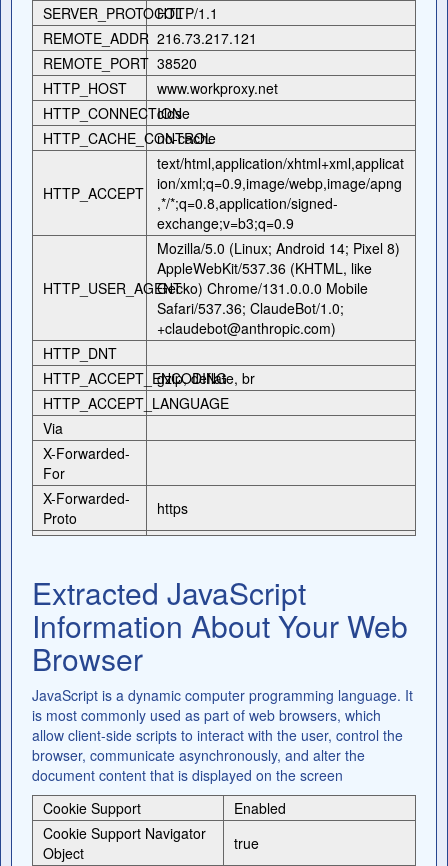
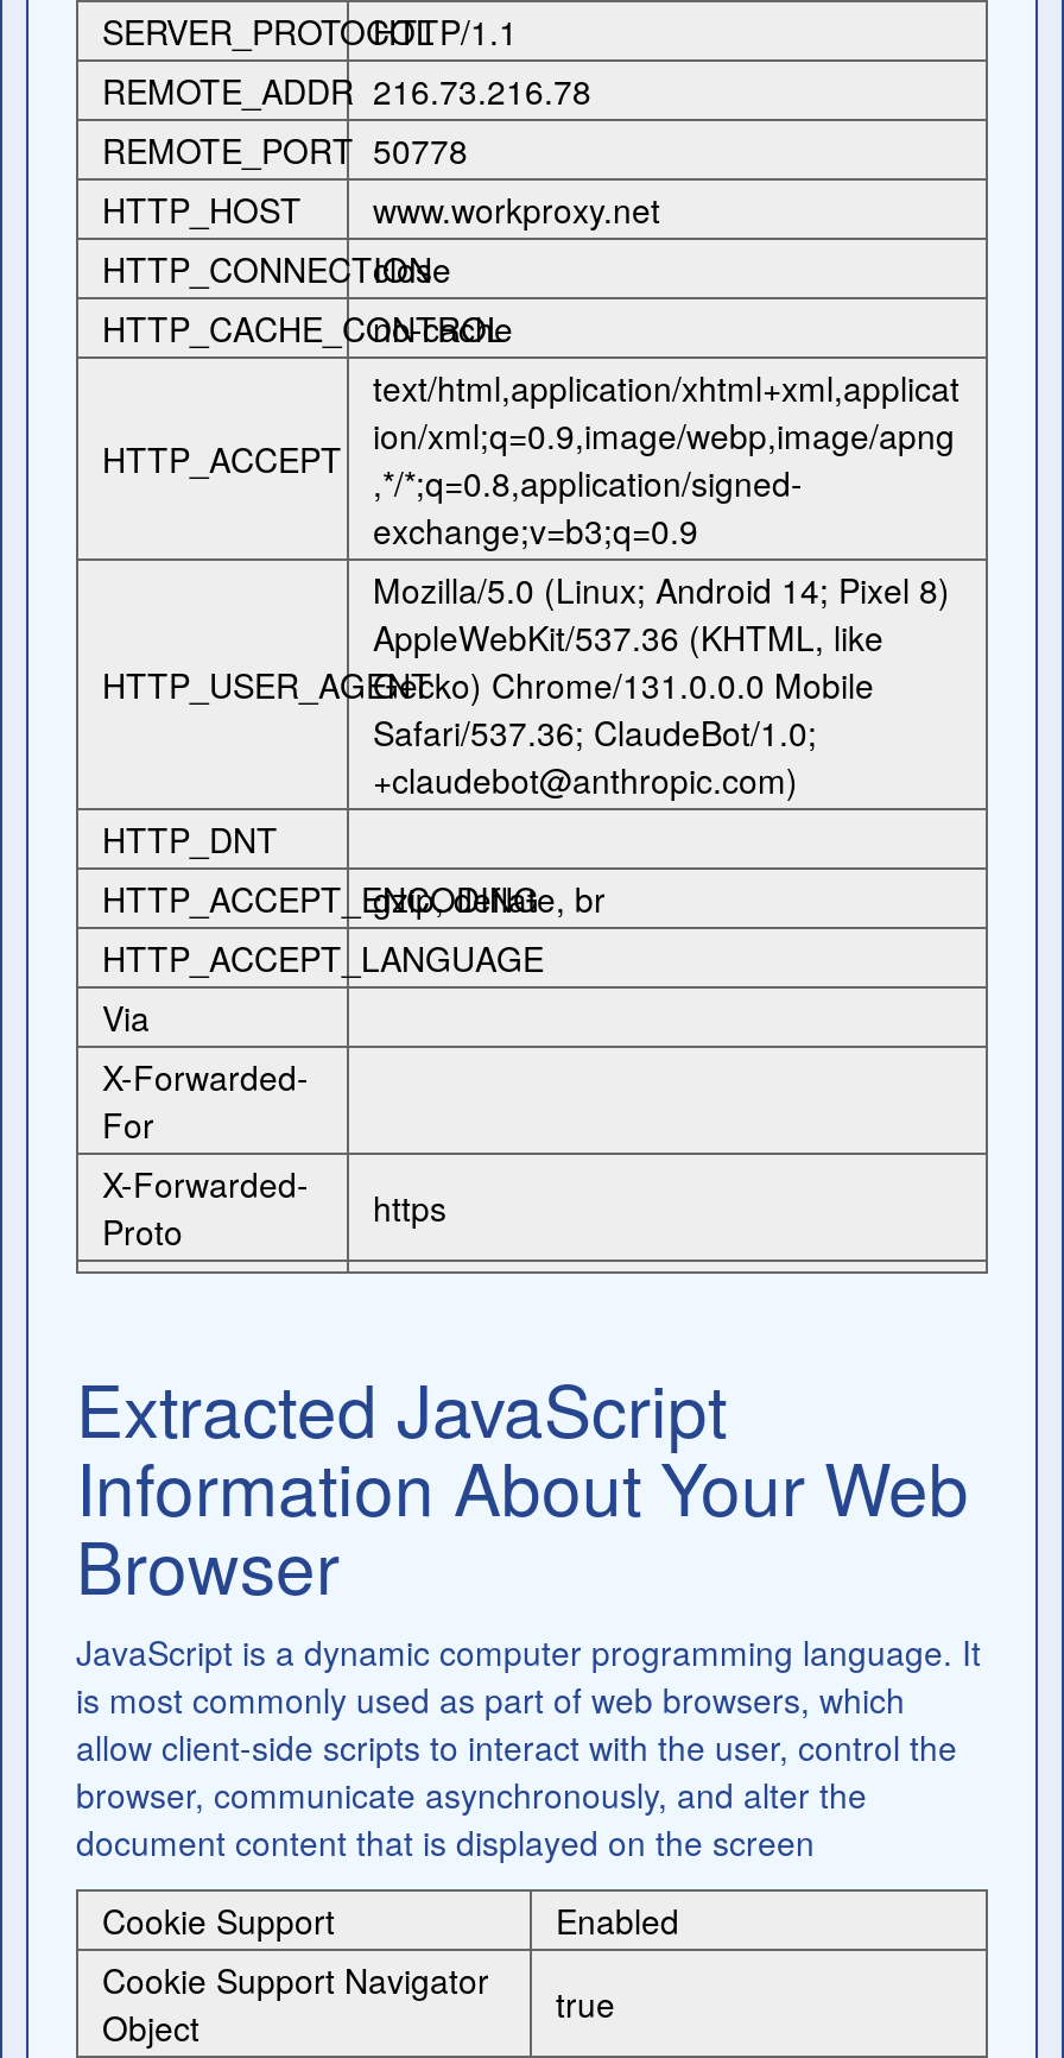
[43,28,257,48] REMOTE_ADDR 216.73.217.121 -> [102,67,591,114] REMOTE_ADDR 216.73.216.78
[43,53,197,73] REMOTE_PORT 38520 -> [102,126,468,173] REMOTE_PORT 50778

